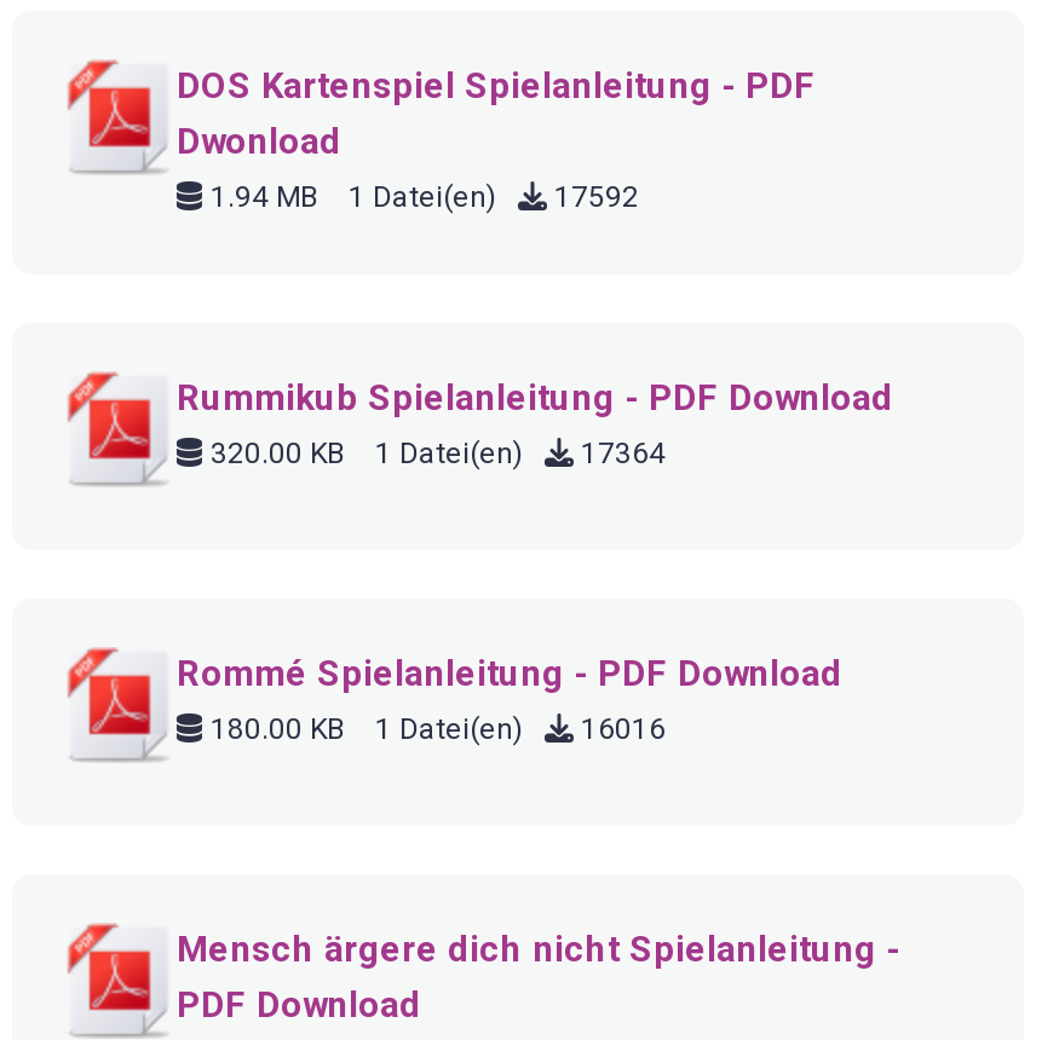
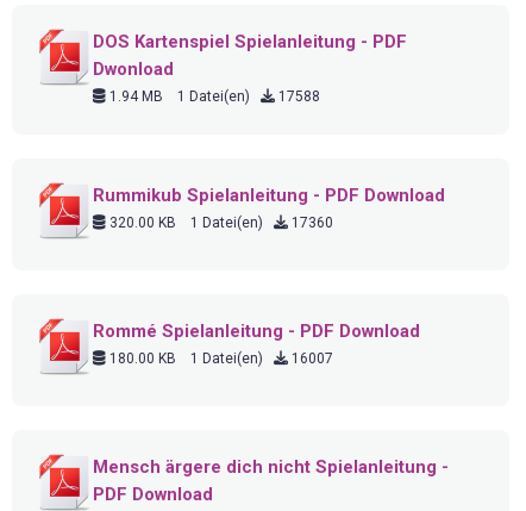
[203,181,639,215] 1.94 MB 1 Datei(en) 17592 -> [106,88,320,105] 1.94 MB 1 Datei(en) 17588
[203,437,666,471] 320.00 KB 1 Datei(en) 17364 -> [106,214,333,231] 320.00 KB 1 Datei(en) 17360
[203,713,666,747] 180.00 KB 1 Datei(en) 16016 -> [106,350,333,367] 180.00 KB 1 Datei(en) 16007

